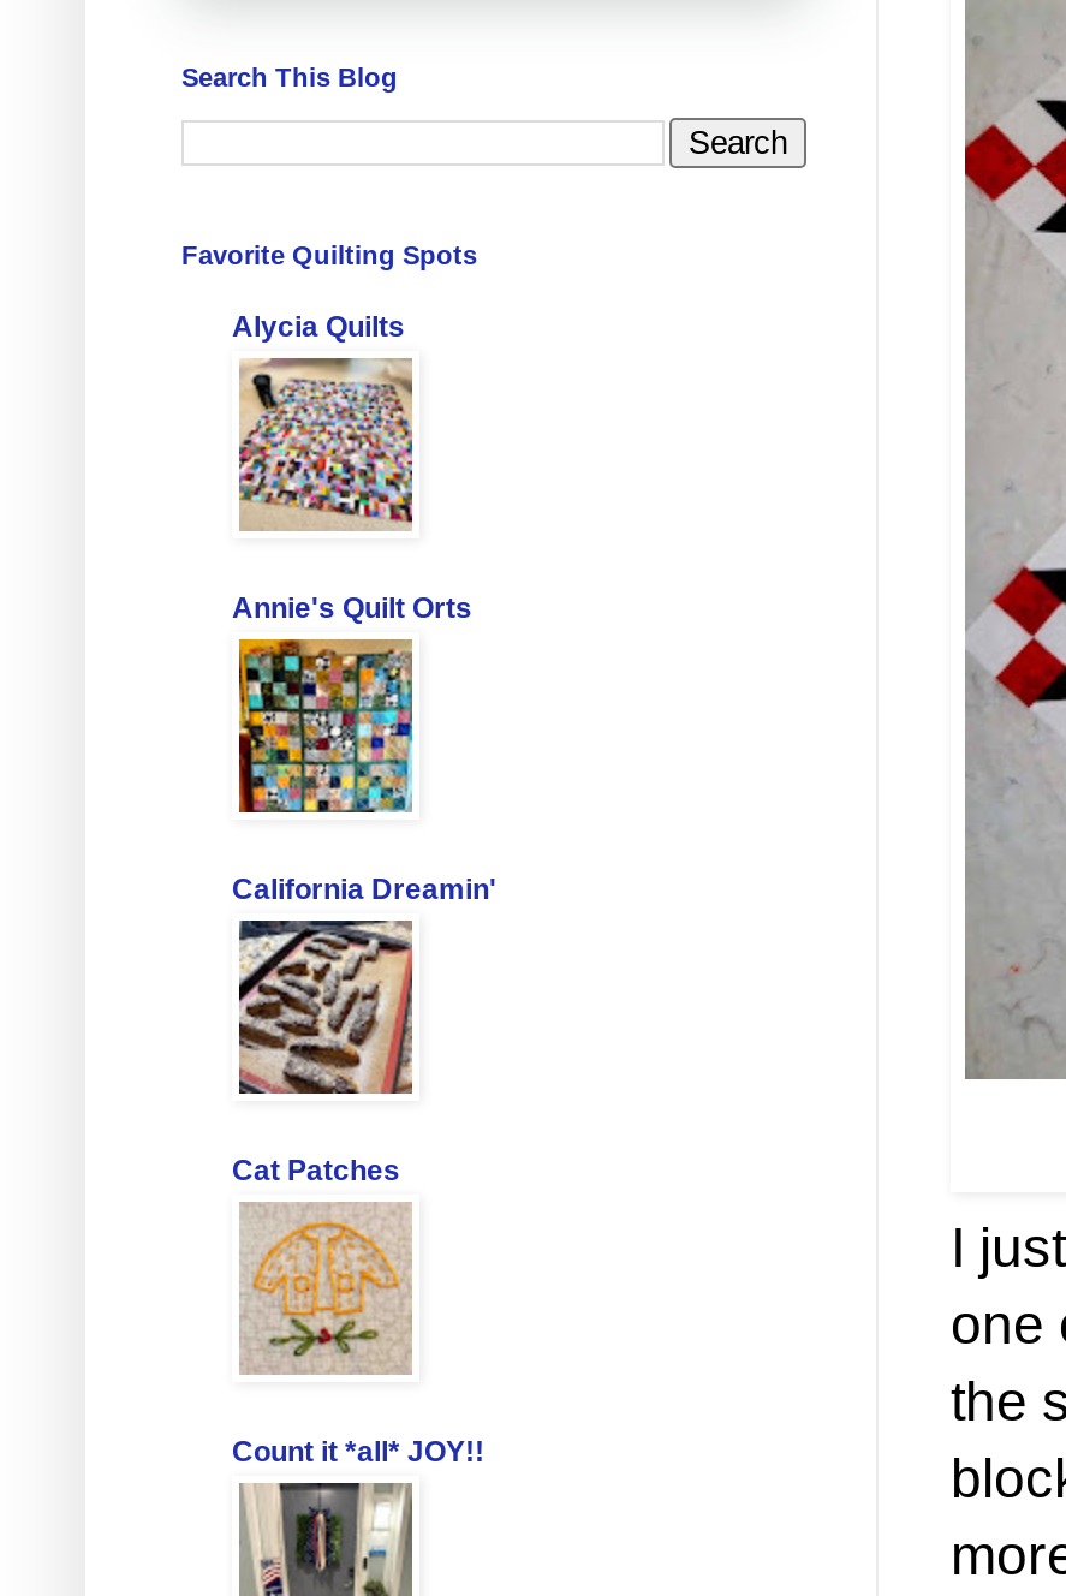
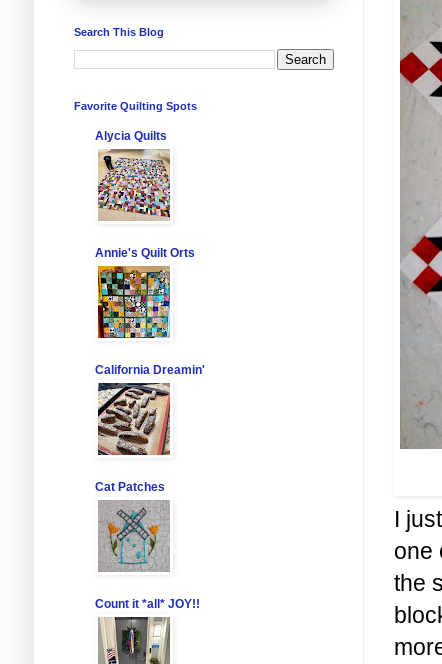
[244,1207,412,1375] [image] -> [99,501,169,571] [image]

